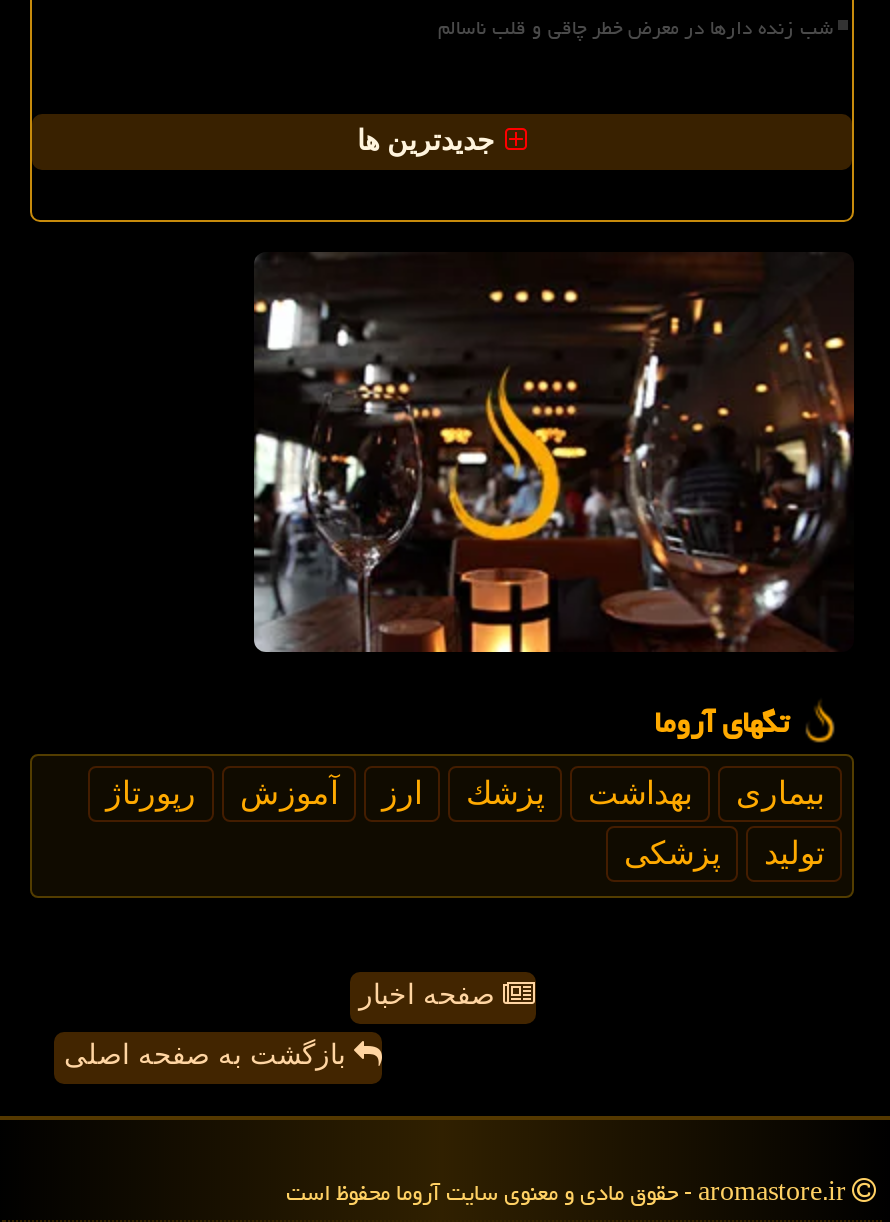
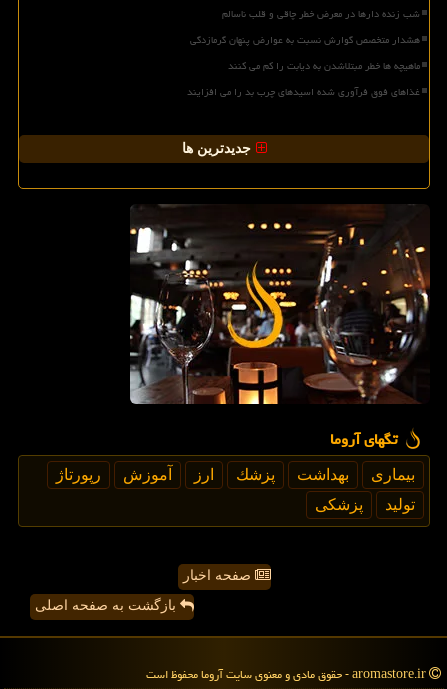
none -> [187,30,420,102] هشدار متخصص گوارش نسبت به عوارض پنهان گرمازدگی | ماهیچه ها خطر مبتلاشدن به دیابت را کم می کنند | غذاهای فوق فرآوری شده اسیدهای چرب بد را می افزایند

